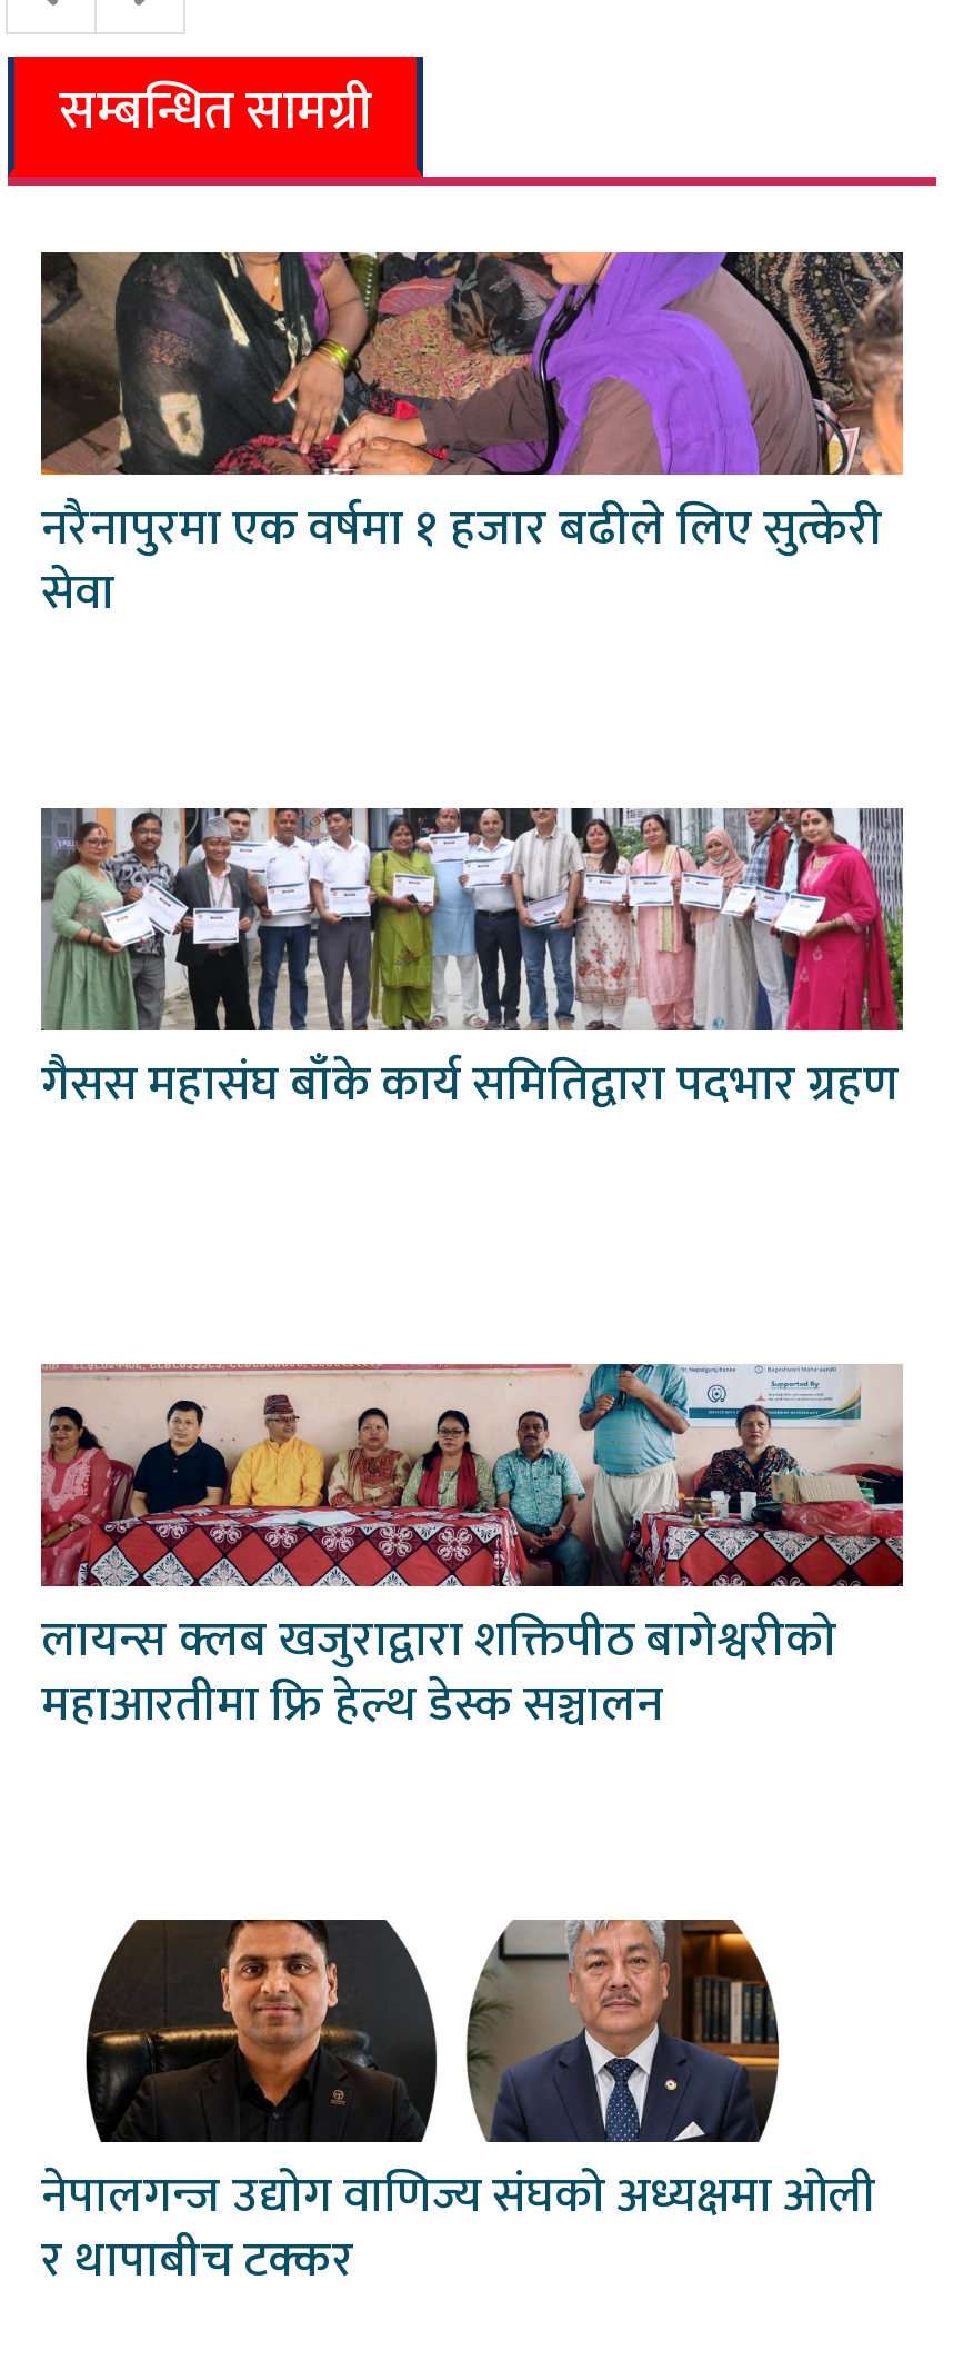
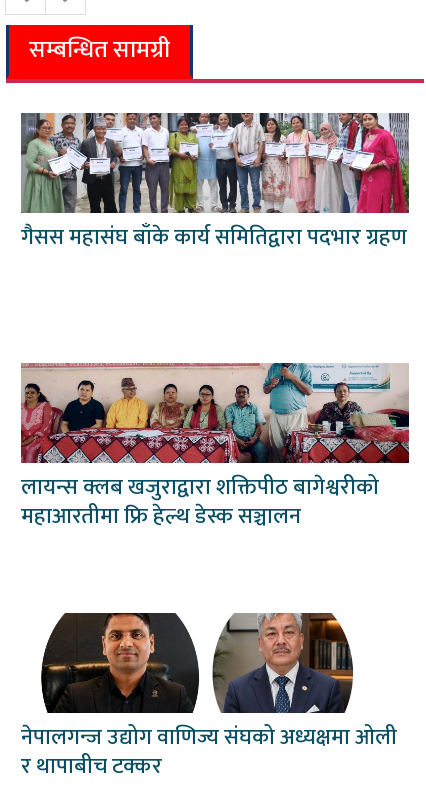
[41,251,905,634] [image] | नरैनापुरमा एक वर्षमा १ हजार बढीले लिए सुत्केरी | सेवा -> none

